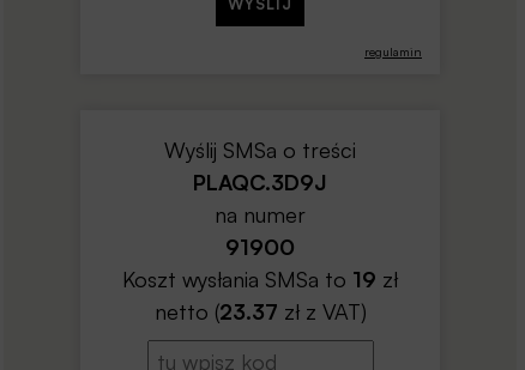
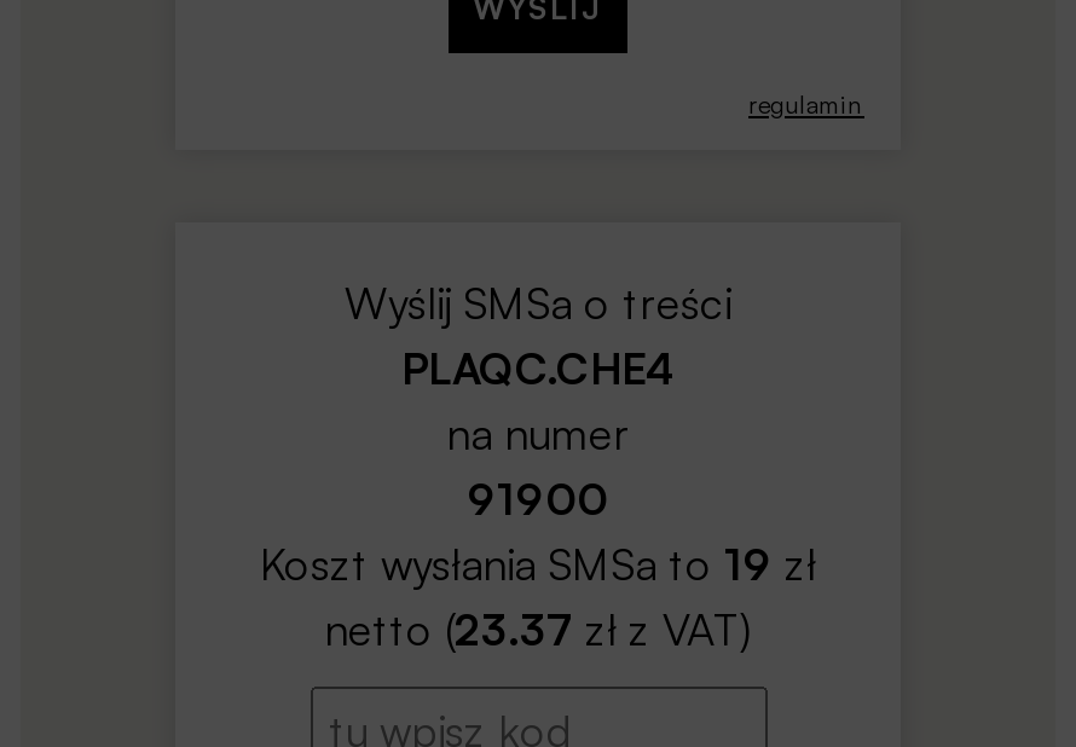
[193,169,327,195] PLAQC.3D9J -> [401,341,675,395] PLAQC.CHE4

